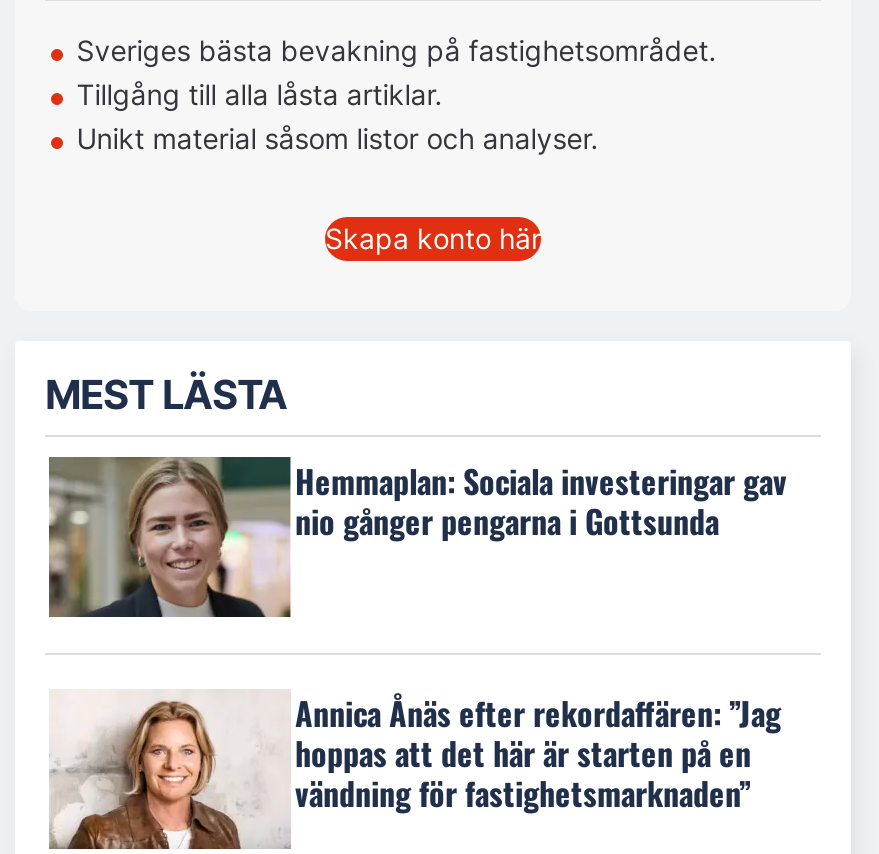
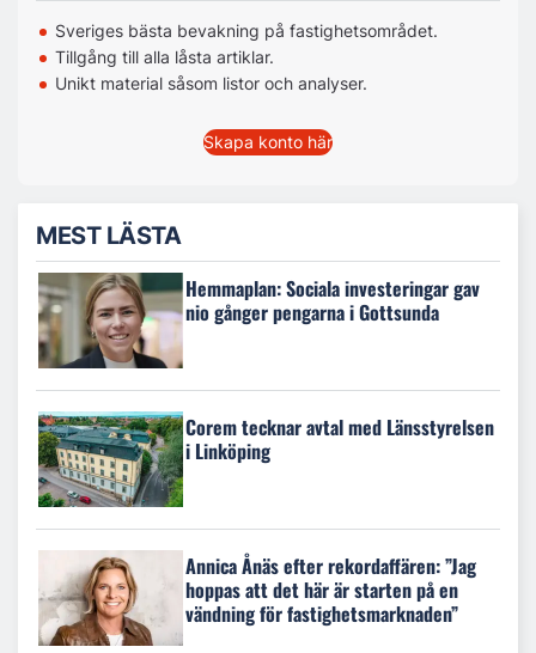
none -> [37,411,494,508] [image] | Corem tecknar avtal med Länsstyrelsen | i Linköping

